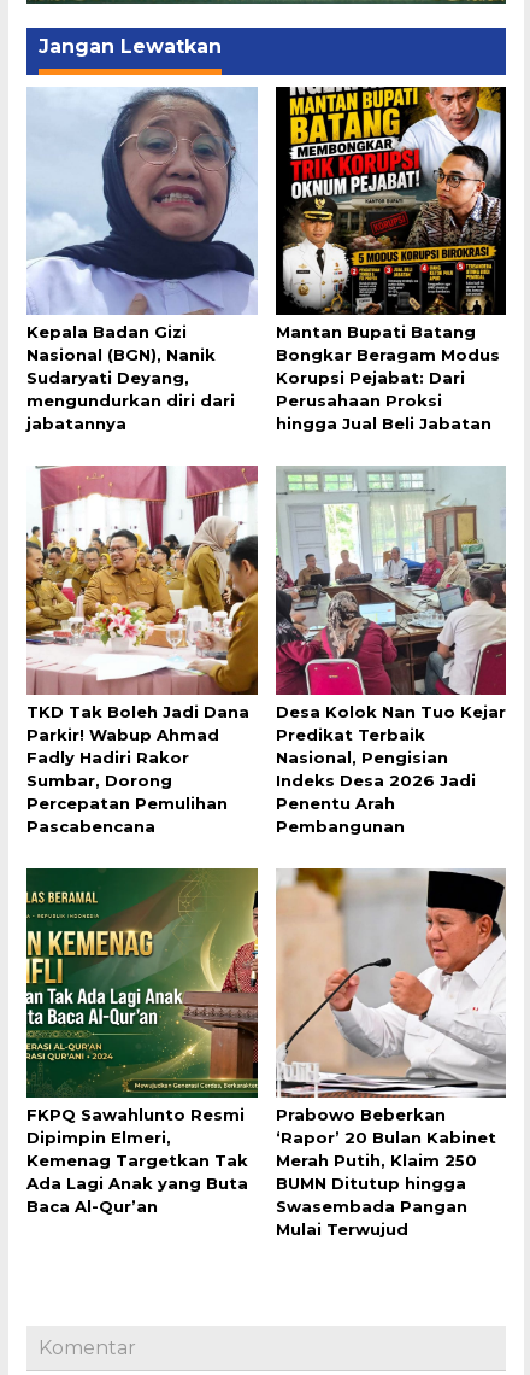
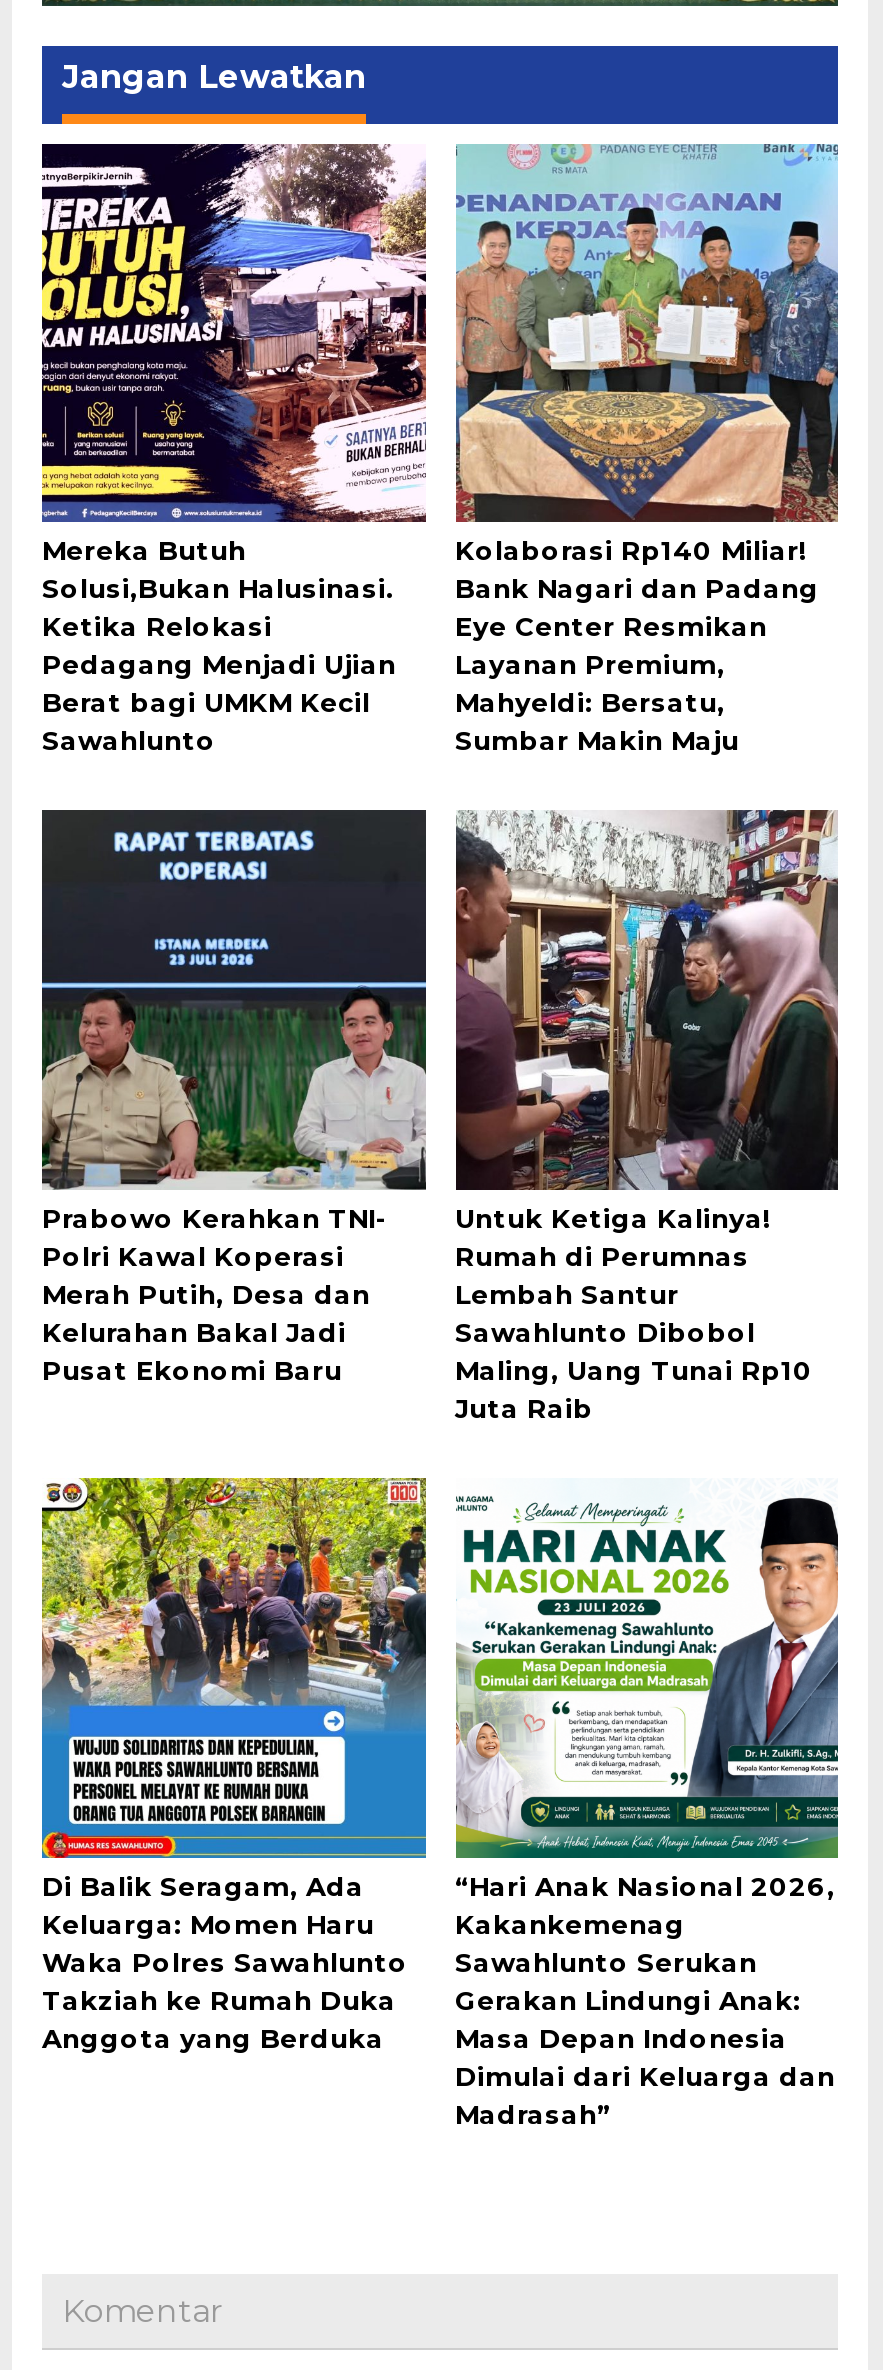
[26,87,258,434] [image] | Kepala Badan Gizi | Nasional (BGN), Nanik | Sudaryati Deyang, | mengundurkan diri dari | jabatannya -> [40,142,428,757] [image] | Mereka Butuh | Solusi,Bukan Halusinasi. | Ketika Relokasi | Pedagang Menjadi Ujian | Berat bagi UMKM Kecil | Sawahlunto
[275,86,507,268] [image] -> [454,142,840,520] [image]
[275,323,499,434] Mantan Bupati Batang | Bongkar Beragam Modus | Korupsi Pejabat: Dari | Perusahaan Proksi | hingga Jual Beli Jabatan -> [455,535,819,757] Kolaborasi Rp140 Miliar! | Bank Nagari dan Padang | Eye Center Resmikan | Layanan Premium, | Mahyeldi: Bersatu, | Sumbar Makin Maju
[25,464,259,836] [image] | TKD Tak Boleh Jadi Dana | Parkir! Wabup Ahmad | Fadly Hadiri Rakor | Sumbar, Dorong | Percepatan Pemulihan | Pascabencana -> [40,808,428,1387] [image] | Prabowo Kerahkan TNI- | Polri Kawal Koperasi | Merah Putih, Desa dan | Kelurahan Bakal Jadi | Pusat Ekonomi Baru
[275,466,507,836] [image] | Desa Kolok Nan Tuo Kejar | Predikat Terbaik | Nasional, Pengisian | Indeks Desa 2026 Jadi | Penentu Arah | Pembangunan -> [455,810,838,1425] [image] | Untuk Ketiga Kalinya! | Rumah di Perumnas | Lembah Santur | Sawahlunto Dibobol | Maling, Uang Tunai Rp10 | Juta Raib
[25,867,259,1216] [image] | FKPQ Sawahlunto Resmi | Dipimpin Elmeri, | Kemenag Targetkan Tak | Ada Lagi Anak yang Buta | Baca Al-Qur’an -> [40,1476,428,2054] [image] | Di Balik Seragam, Ada | Keluarga: Momen Haru | Waka Polres Sawahlunto | Takziah ke Rumah Duka | Anggota yang Berduka
[275,868,506,1239] [image] | Prabowo Beberkan | ‘Rapor’ 20 Bulan Kabinet | Merah Putih, Klaim 250 | BUMN Ditutup hingga | Swasembada Pangan | Mulai Terwujud -> [455,1494,840,2130] [image] | “Hari Anak Nasional 2026, | Kakankemenag | Sawahlunto Serukan | Gerakan Lindungi Anak: | Masa Depan Indonesia | Dimulai dari Keluarga dan | Madrasah”

